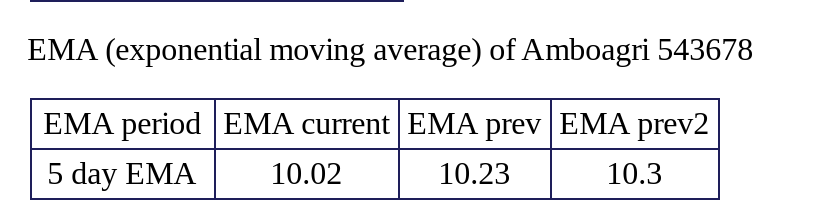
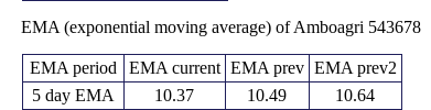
[270,156,342,190] 10.02 -> [154,86,194,104] 10.37
[438,156,510,190] 10.23 -> [247,86,287,104] 10.49
[606,156,662,190] 10.3 -> [335,86,375,104] 10.64

